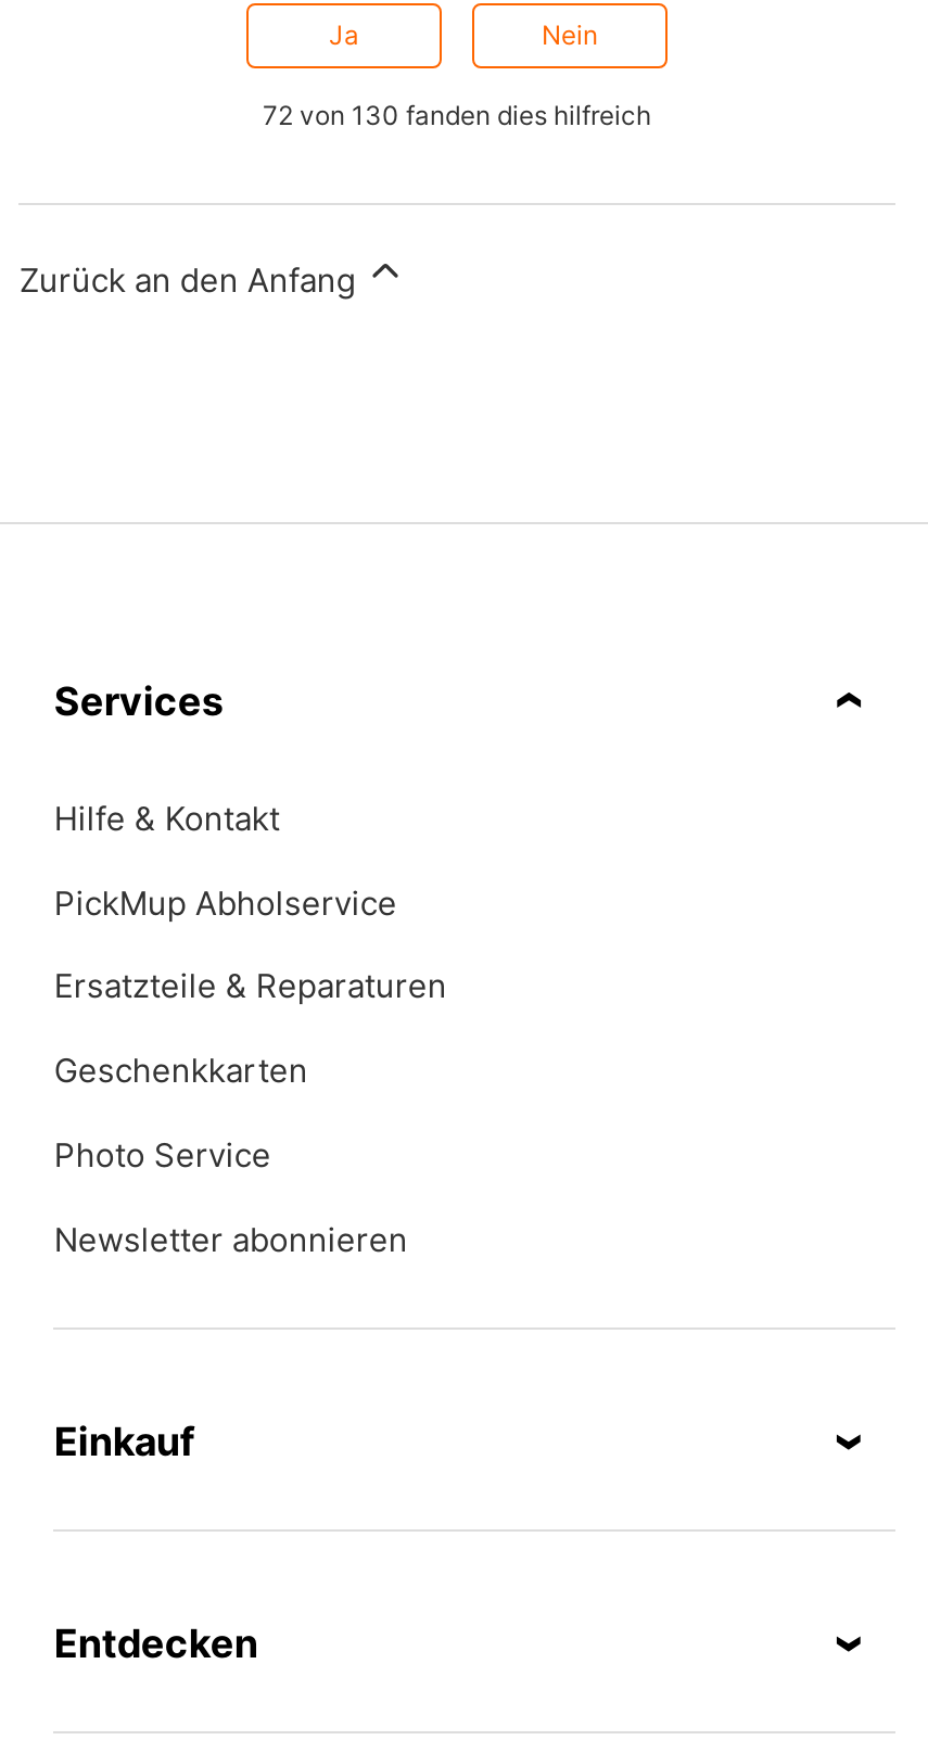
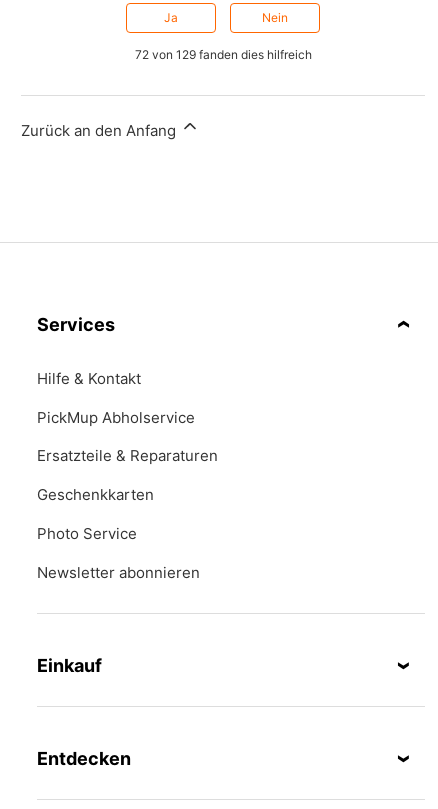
[263,100,651,132] 72 von 130 fanden dies hilfreich -> [134,47,311,62] 72 von 129 fanden dies hilfreich

